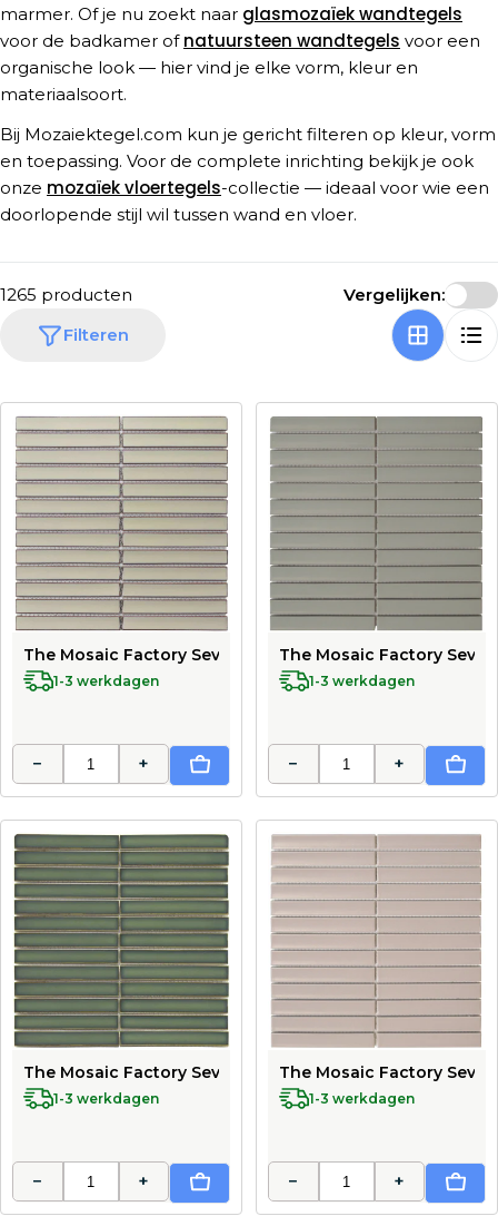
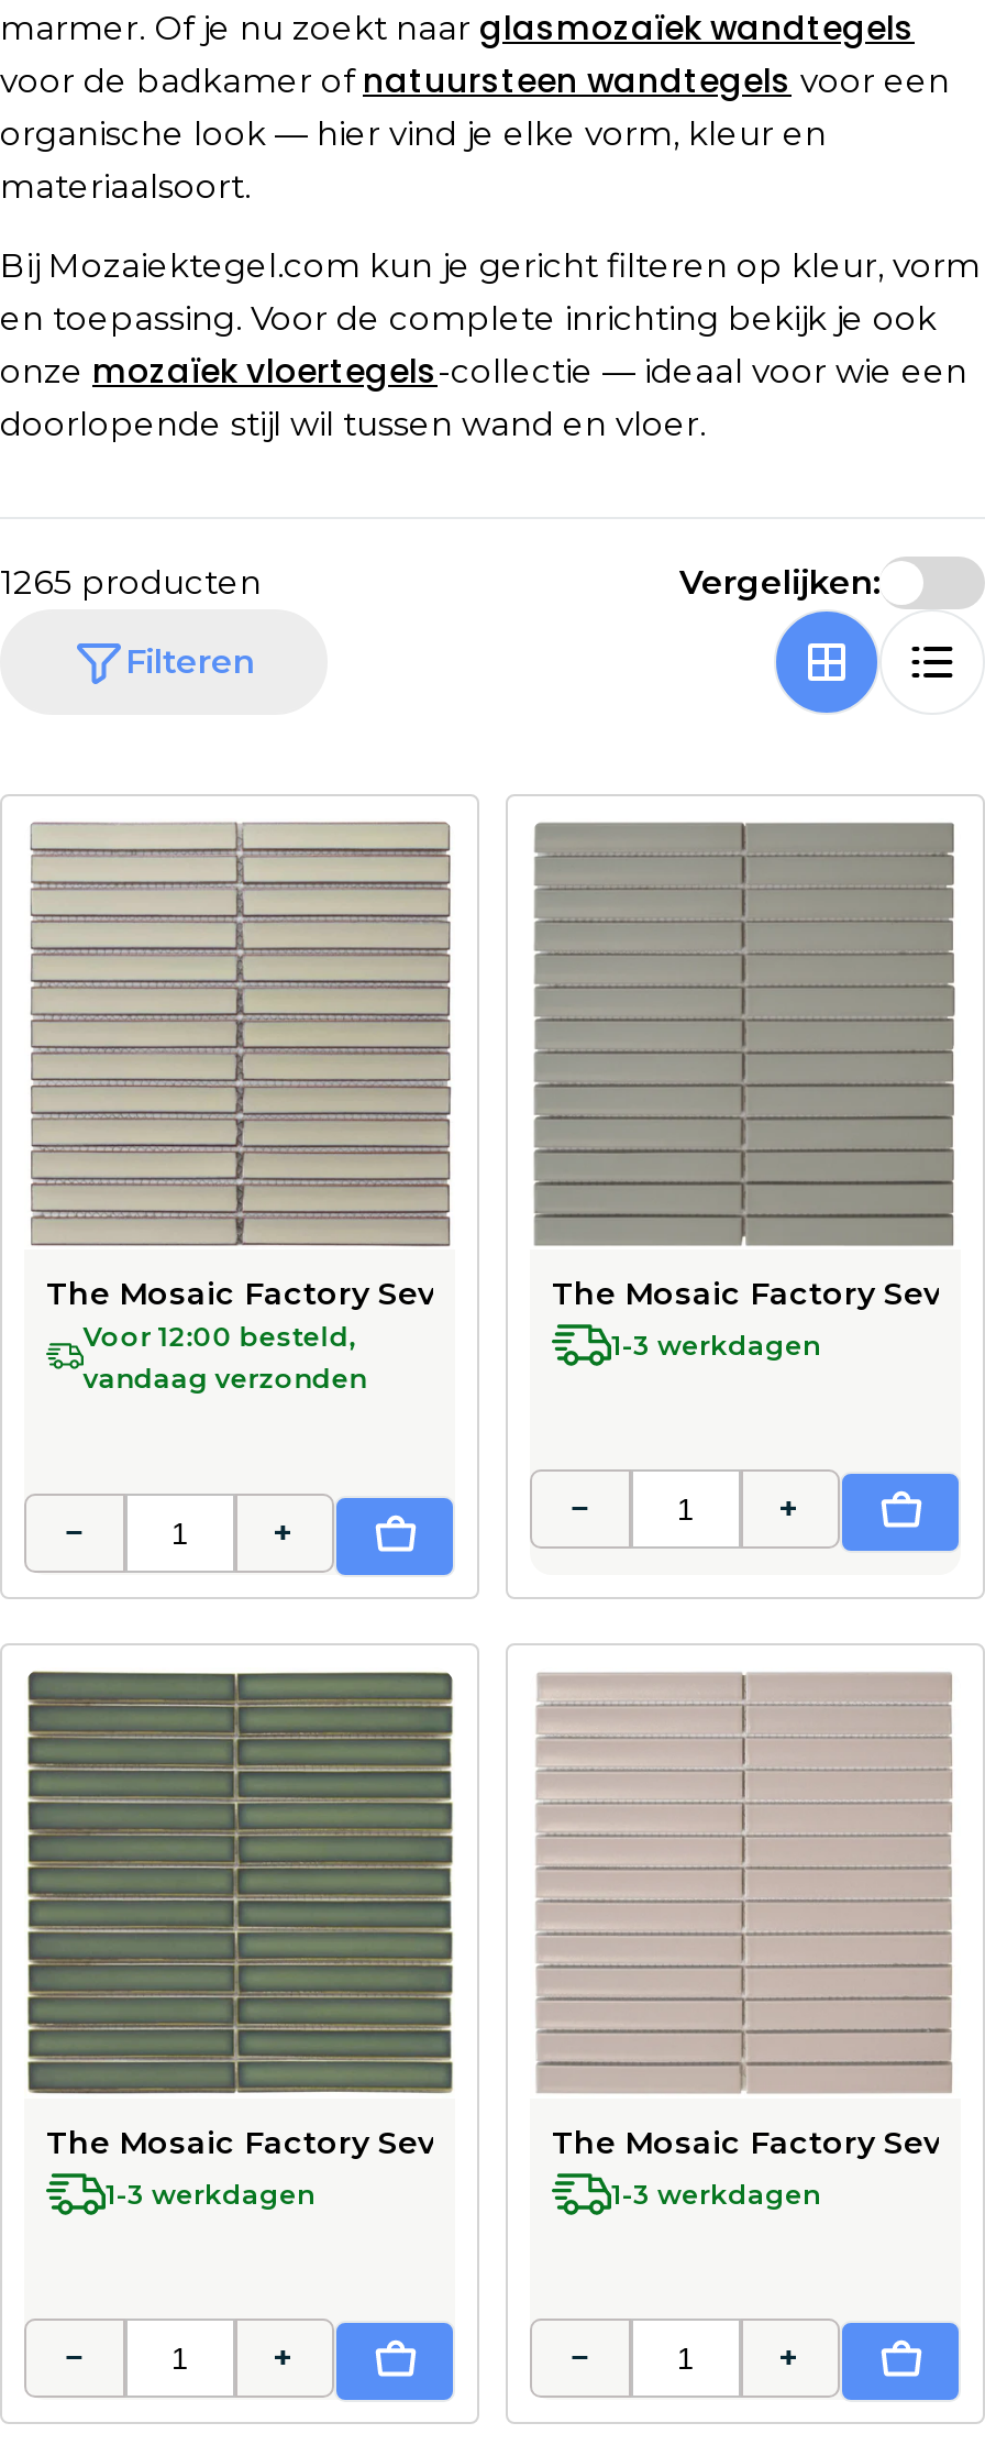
[53,673,159,689] 1-3 werkdagen -> [83,1320,367,1395] Voor 12:00 besteld, | vandaag verzonden

